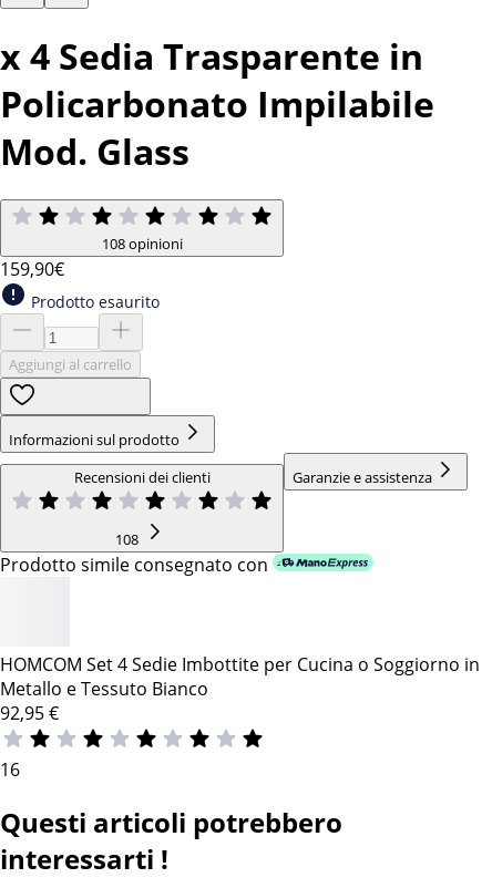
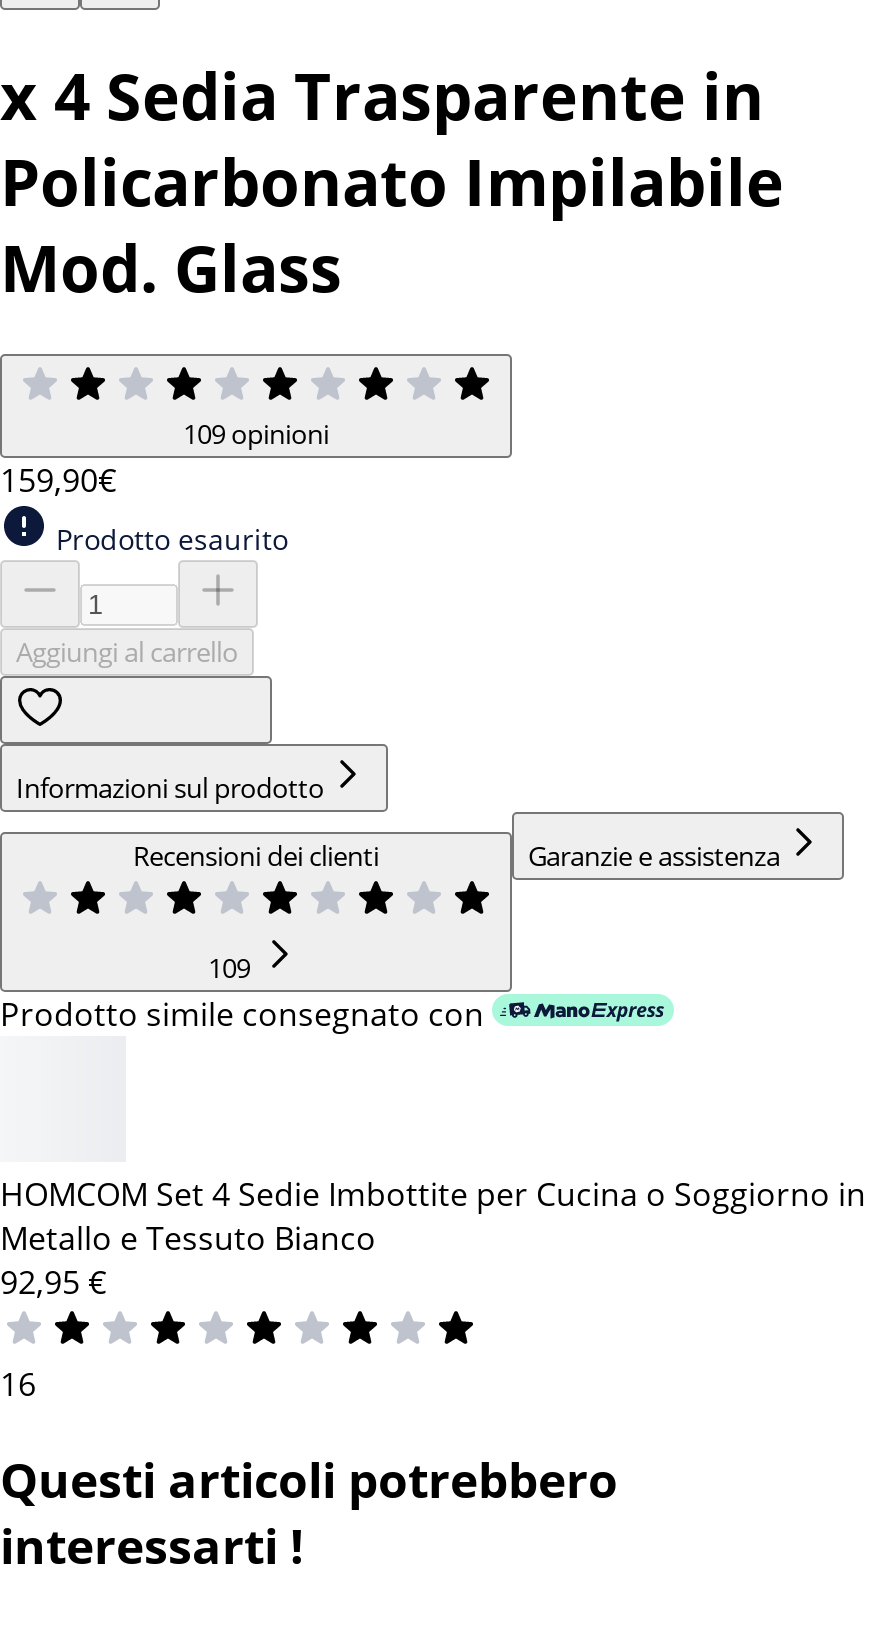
[101,234,182,253] 108 opinioni -> [183,416,329,452] 109 opinioni
[115,529,139,549] 108 -> [208,950,250,986] 109

